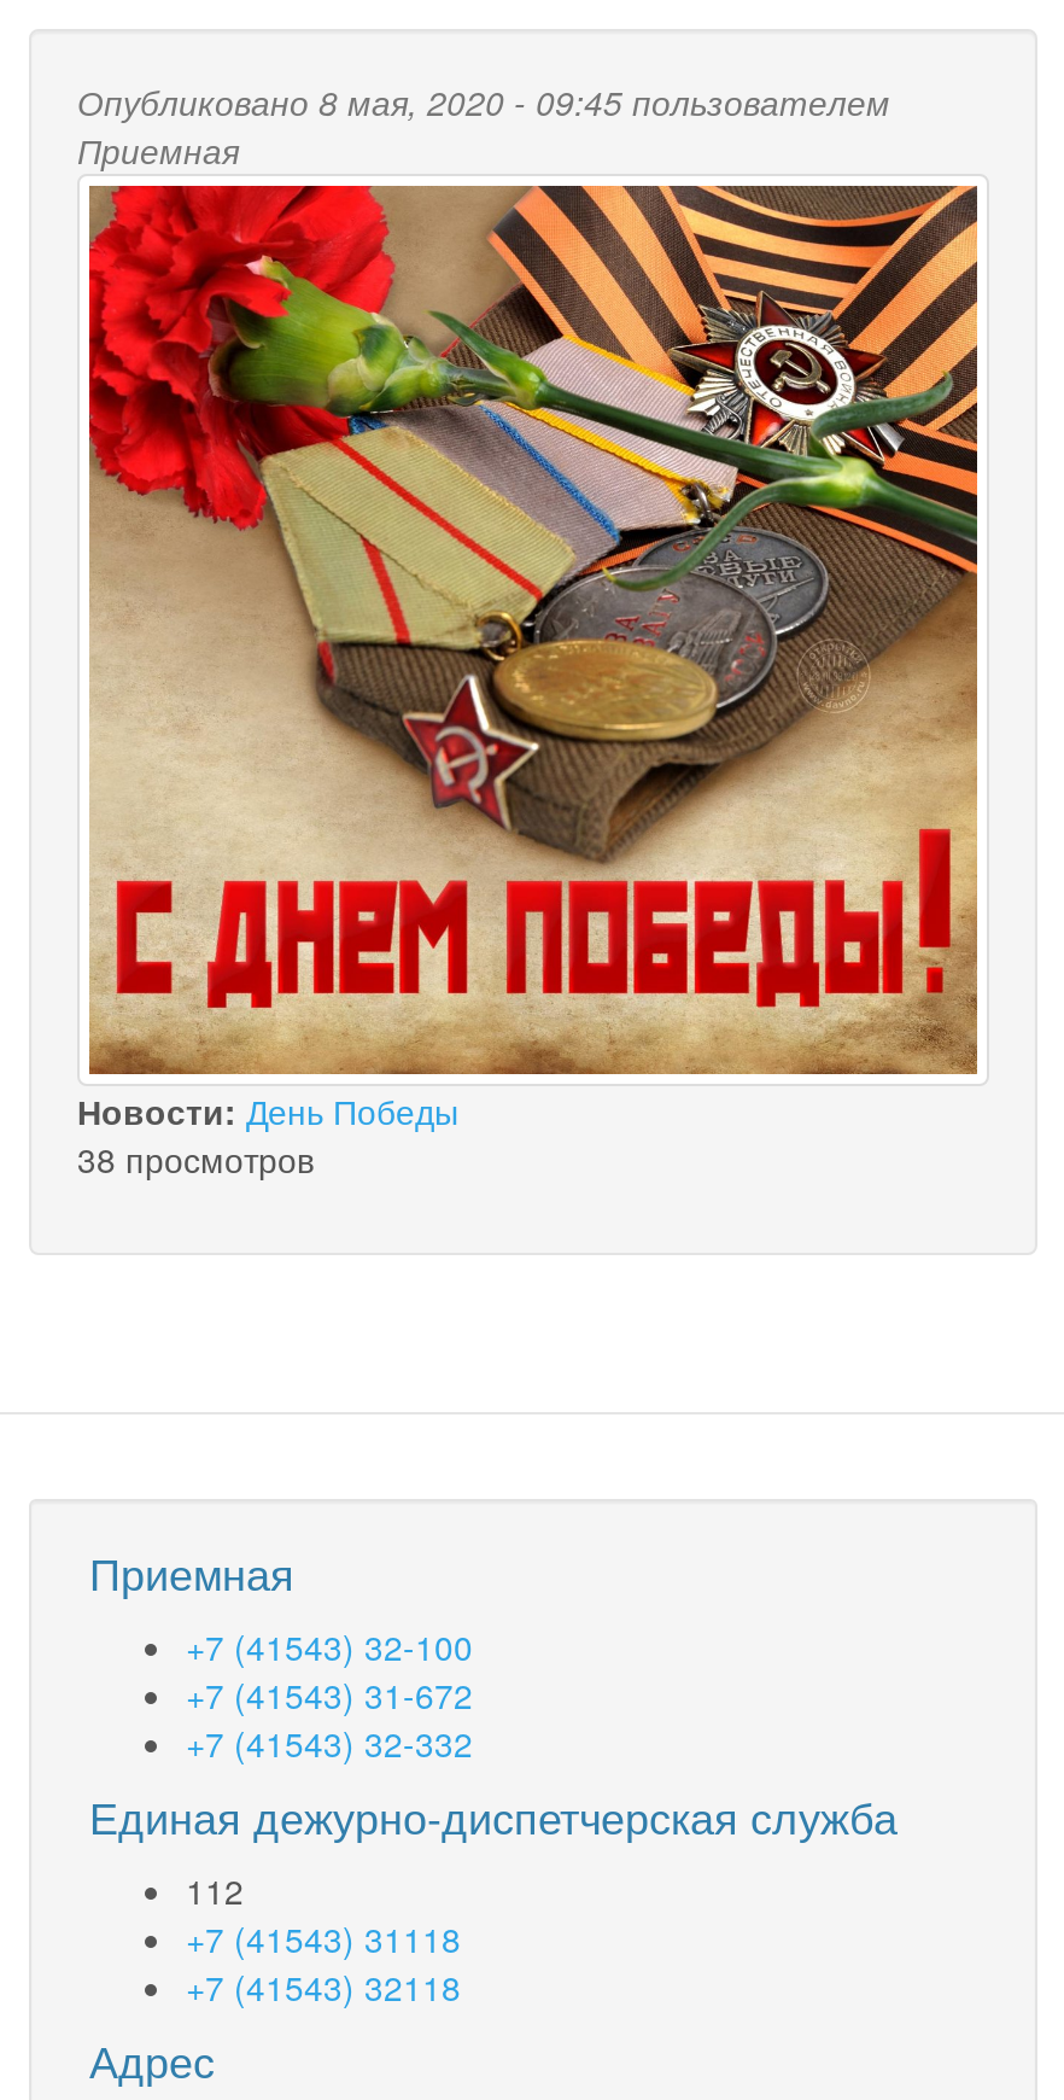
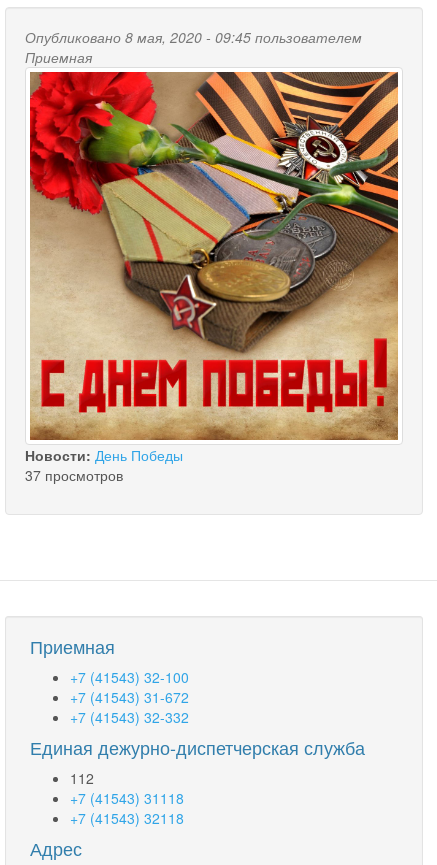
[77,1134,314,1183] 38 просмотров -> [25,465,123,485] 37 просмотров

